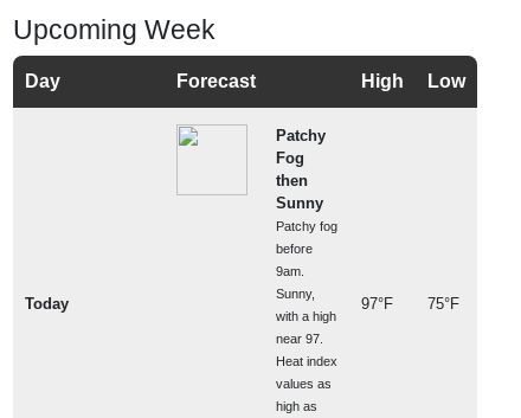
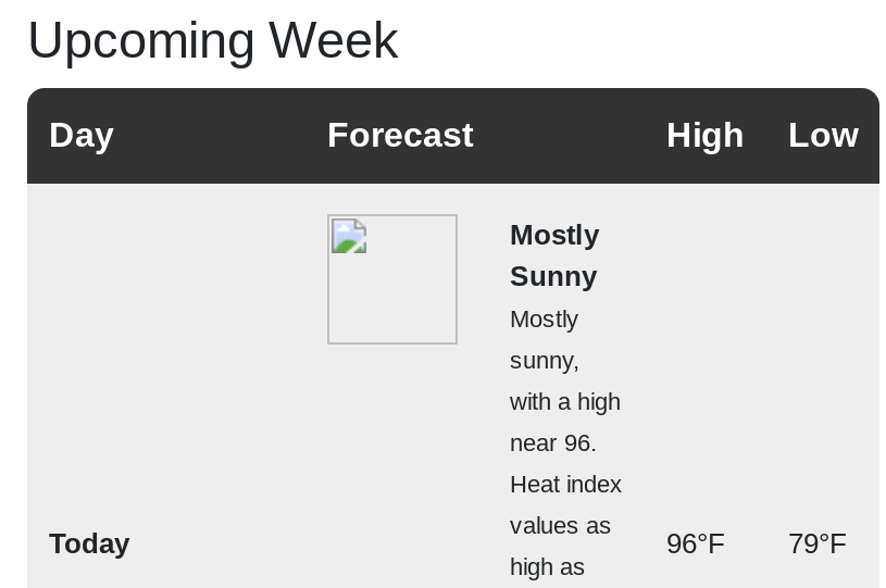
[276,127,326,189] Patchy | Fog | then -> [510,218,599,251] Mostly
[276,219,337,301] Patchy fog | before | 9am. | Sunny, -> [510,305,579,373] Mostly | sunny,
[361,295,459,313] 97°F | 75°F -> [666,527,847,560] 96°F | 79°F
[276,332,323,346] near 97. -> [510,429,597,455] near 96.

